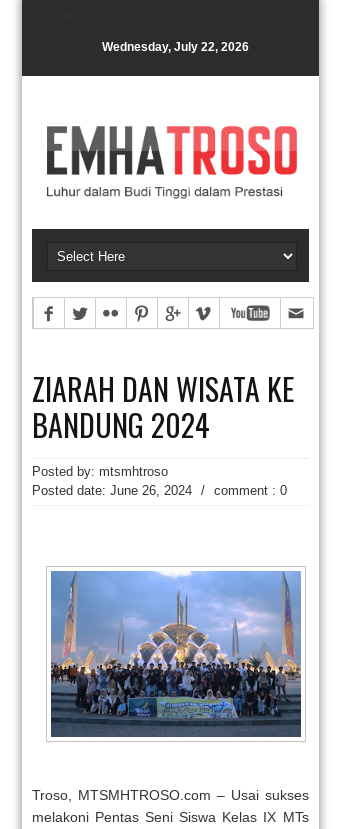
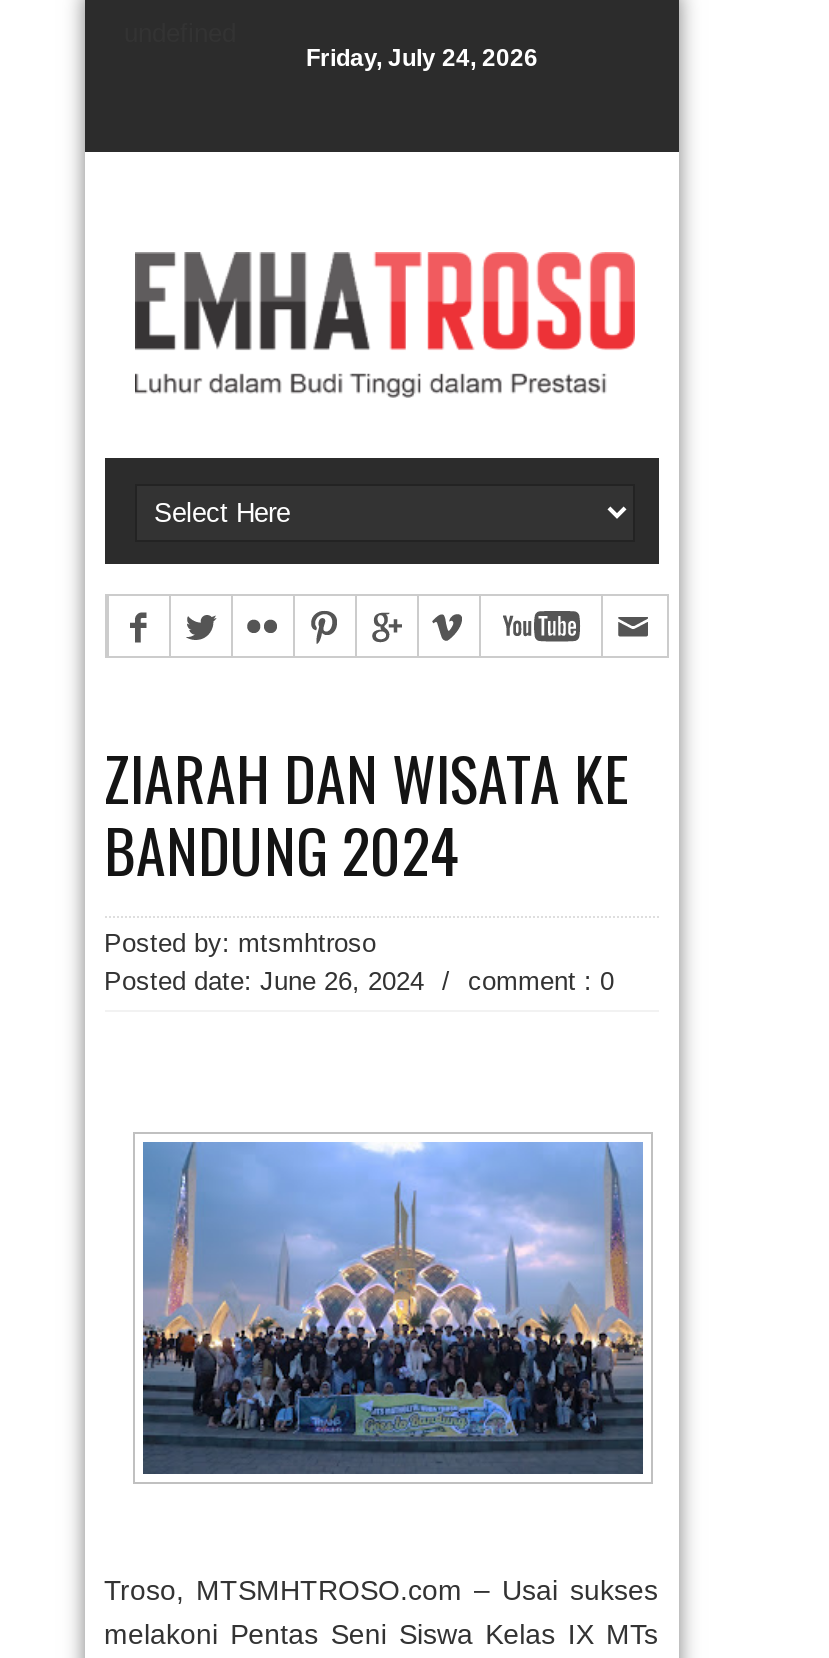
[101,40,248,54] Wednesday, July 22, 2026 -> [306,44,538,72] Friday, July 24, 2026

